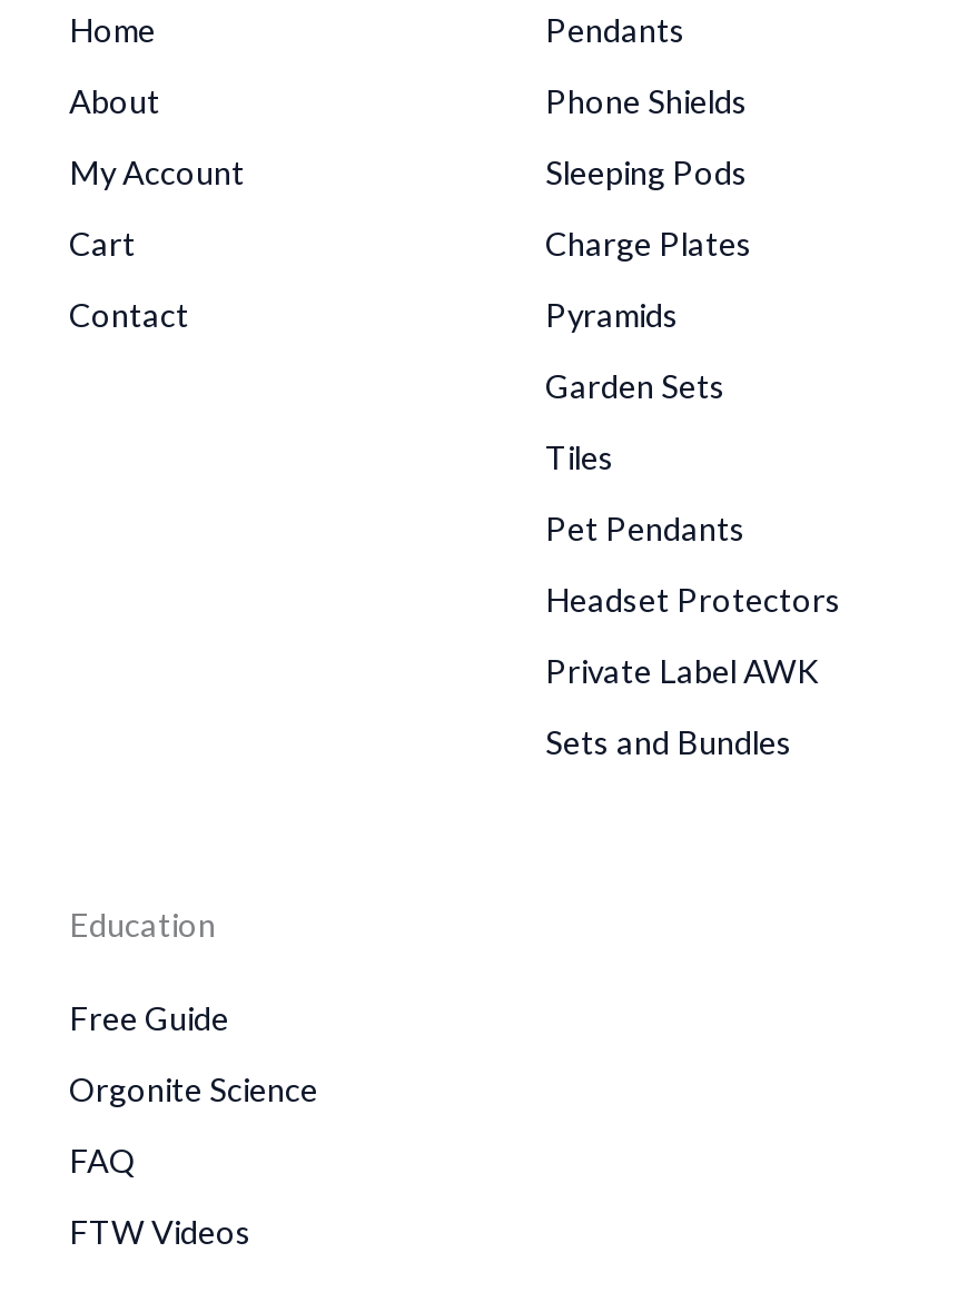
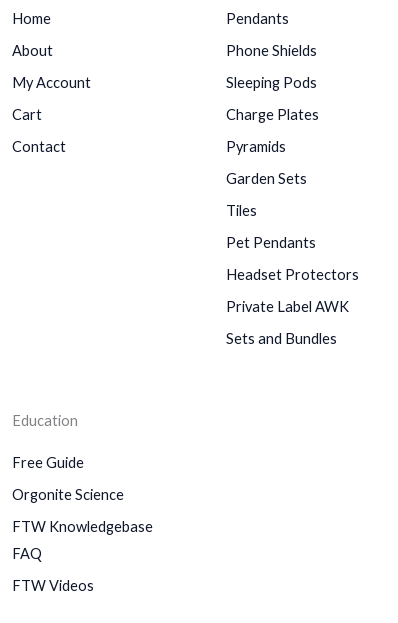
none -> [12,518,153,535] FTW Knowledgebase

